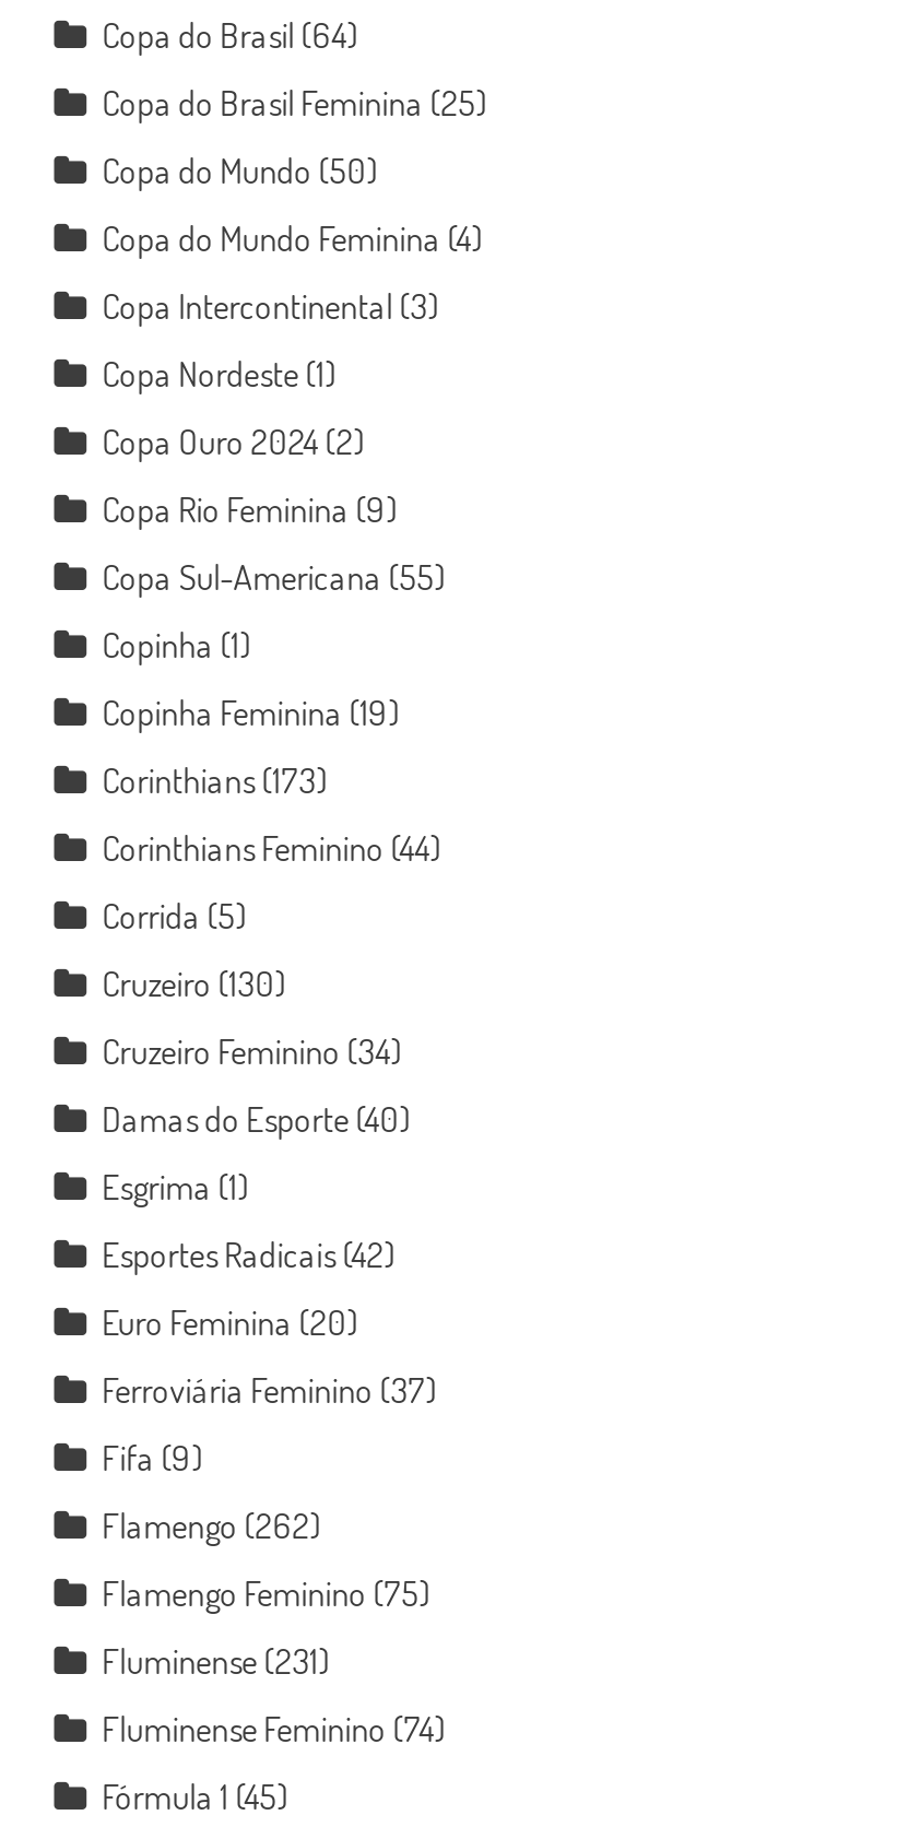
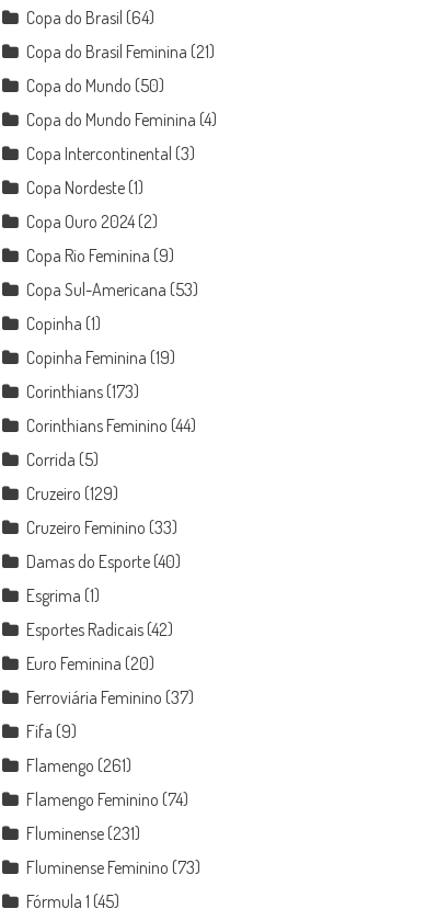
[102,80,487,124] Copa do Brasil Feminina (25) -> [26,40,214,62] Copa do Brasil Feminina (21)
[102,555,445,598] Copa Sul-Americana (55) -> [26,278,198,300] Copa Sul-Americana (53)
[102,961,286,1005] Cruzeiro (130) -> [26,482,118,504] Cruzeiro (129)
[102,1029,401,1073] Cruzeiro Feminino (34) -> [26,516,177,538] Cruzeiro Feminino (33)
[102,1503,321,1547] Flamengo (262) -> [26,754,131,776] Flamengo (261)
[102,1571,430,1615] Flamengo Feminino (75) -> [26,788,188,810] Flamengo Feminino (74)
[102,1706,445,1750] Fluminense Feminino (74) -> [26,856,200,878] Fluminense Feminino (73)

